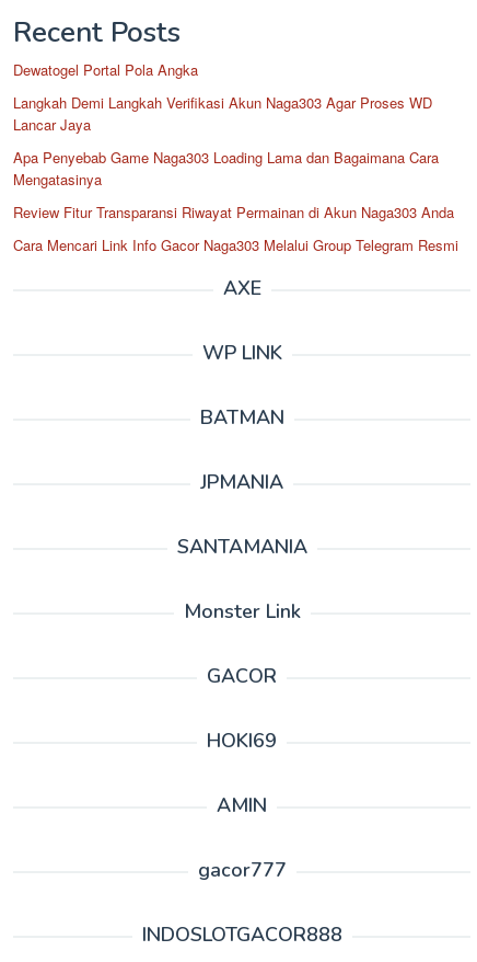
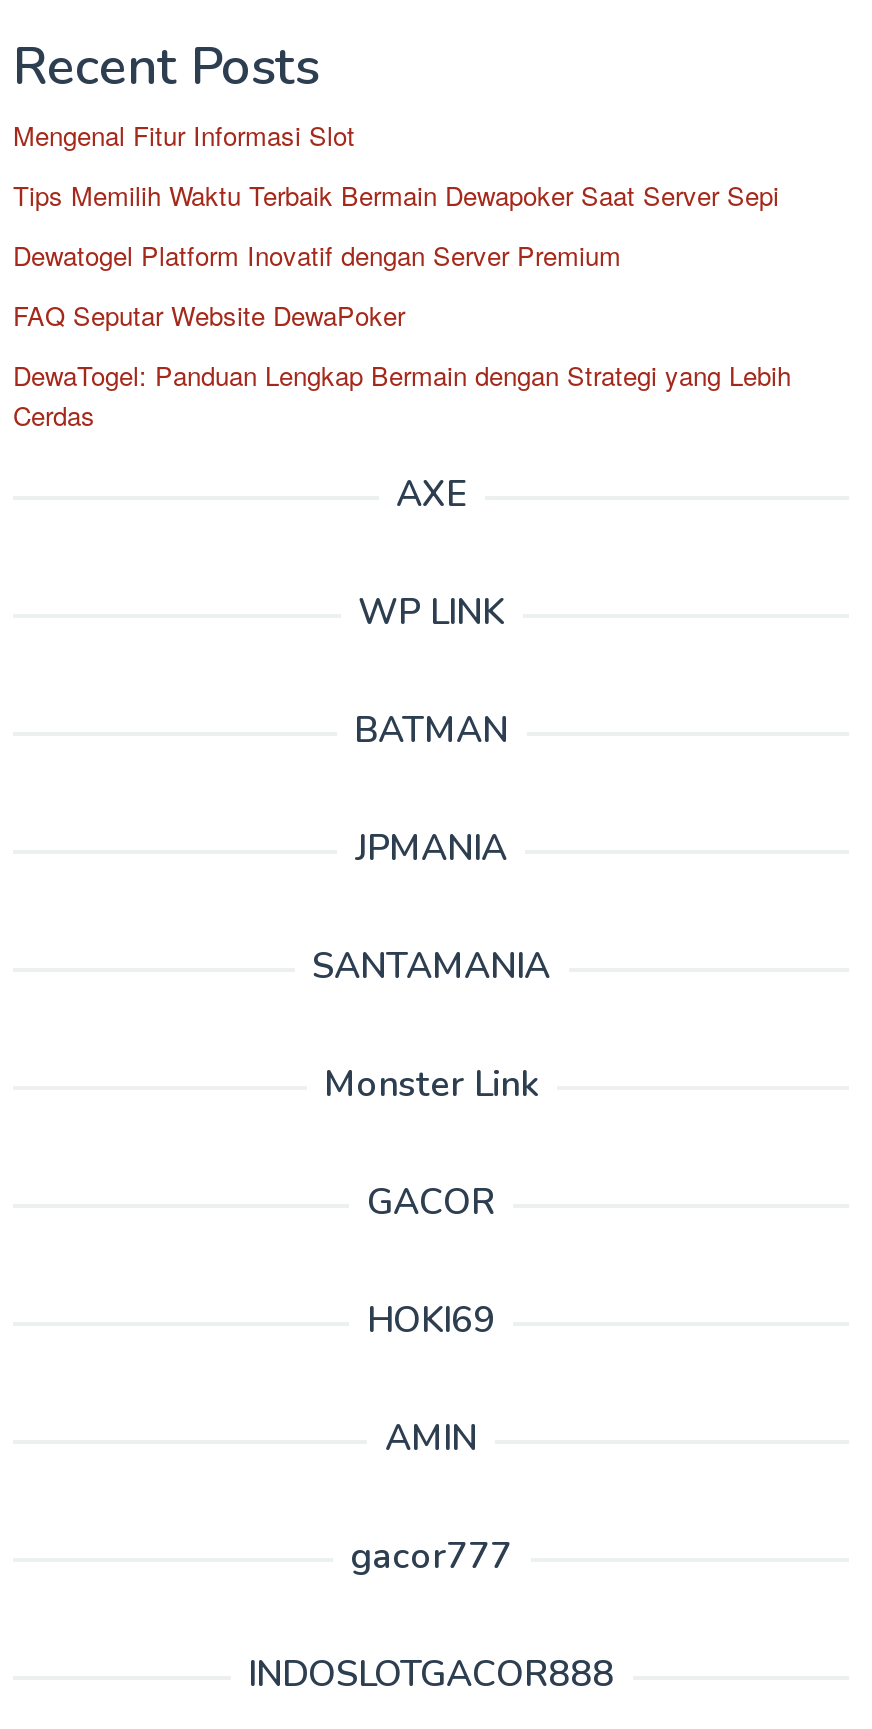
[13,59,198,80] Dewatogel Portal Pola Angka -> [13,116,355,154] Mengenal Fitur Informasi Slot
[13,92,432,135] Langkah Demi Langkah Verifikasi Akun Naga303 Agar Proses WD | Lancar Jaya -> [13,176,779,214] Tips Memilih Waktu Terbaik Bermain Dewapoker Saat Server Sepi
[13,147,439,190] Apa Penyebab Game Naga303 Loading Lama dan Bagaimana Cara | Mengatasinya -> [13,236,621,274] Dewatogel Platform Inovatif dengan Server Premium
[13,202,454,222] Review Fitur Transparansi Riwayat Permainan di Akun Naga303 Anda -> [13,296,405,334] FAQ Seputar Website DewaPoker
[13,234,458,255] Cara Mencari Link Info Gacor Naga303 Melalui Group Telegram Resmi -> [13,356,791,434] DewaTogel: Panduan Lengkap Bermain dengan Strategi yang Lebih | Cerdas

